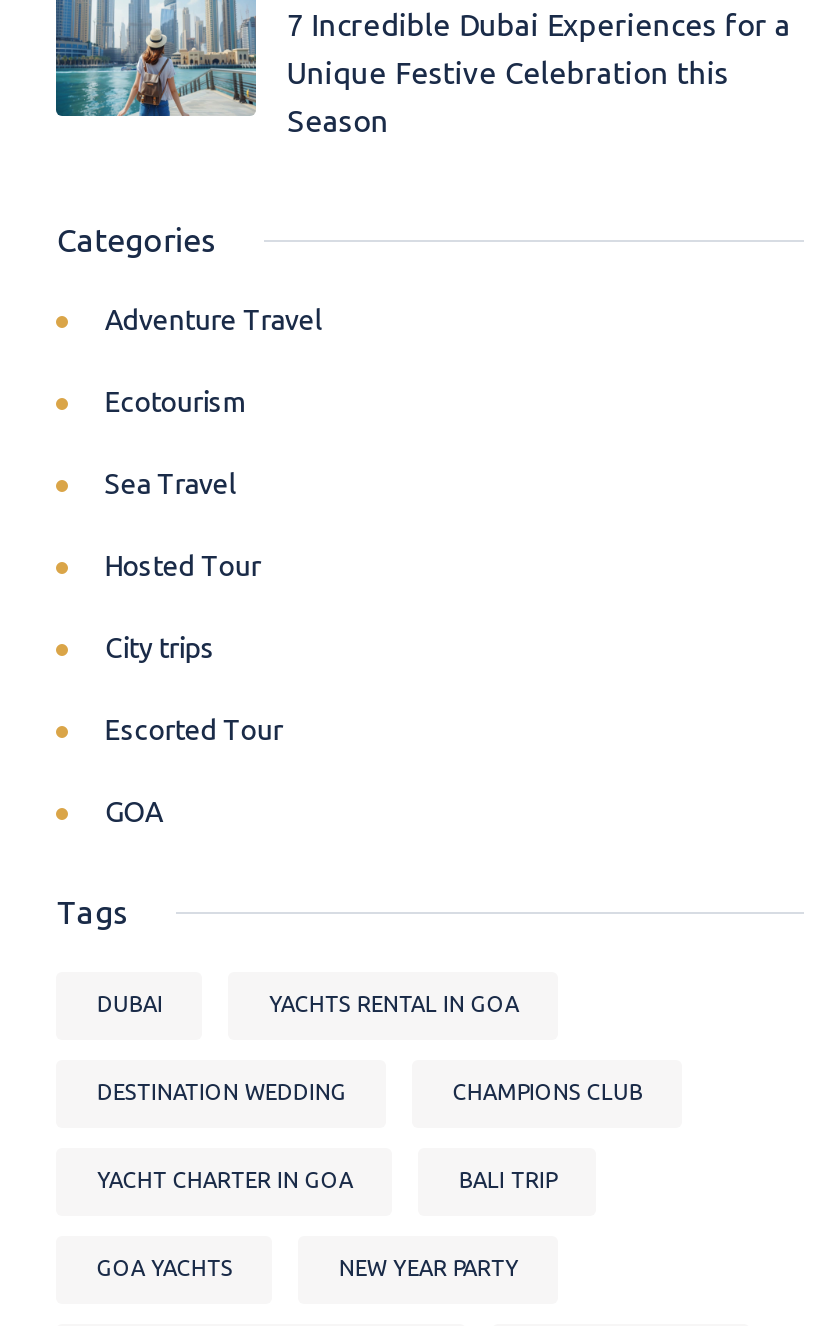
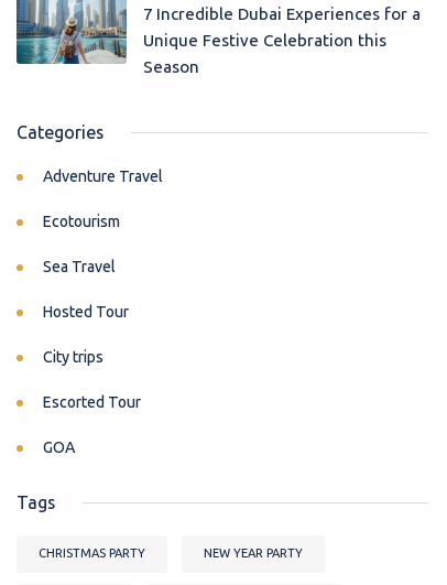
[97,992,643,1282] DUBAI | YACHTS RENTAL IN GOA | DESTINATION WEDDING | CHAMPIONS CLUB | YACHT CHARTER IN GOA | BALI TRIP | GOA YACHTS -> [39,546,146,561] CHRISTMAS PARTY

